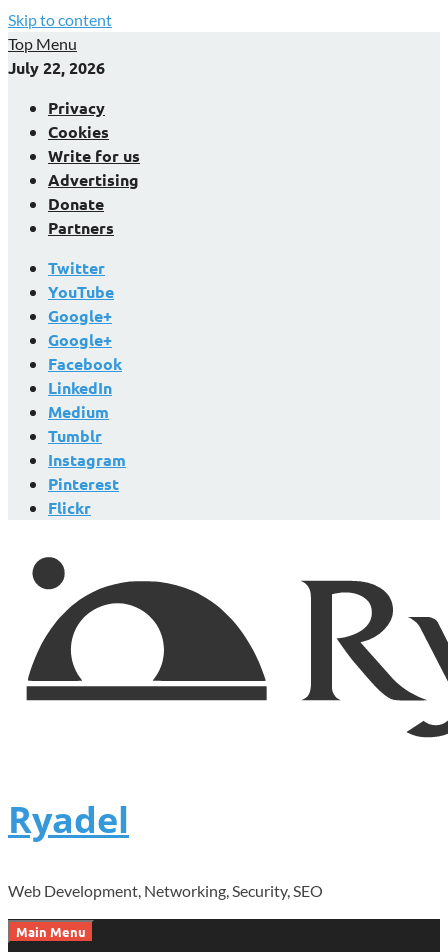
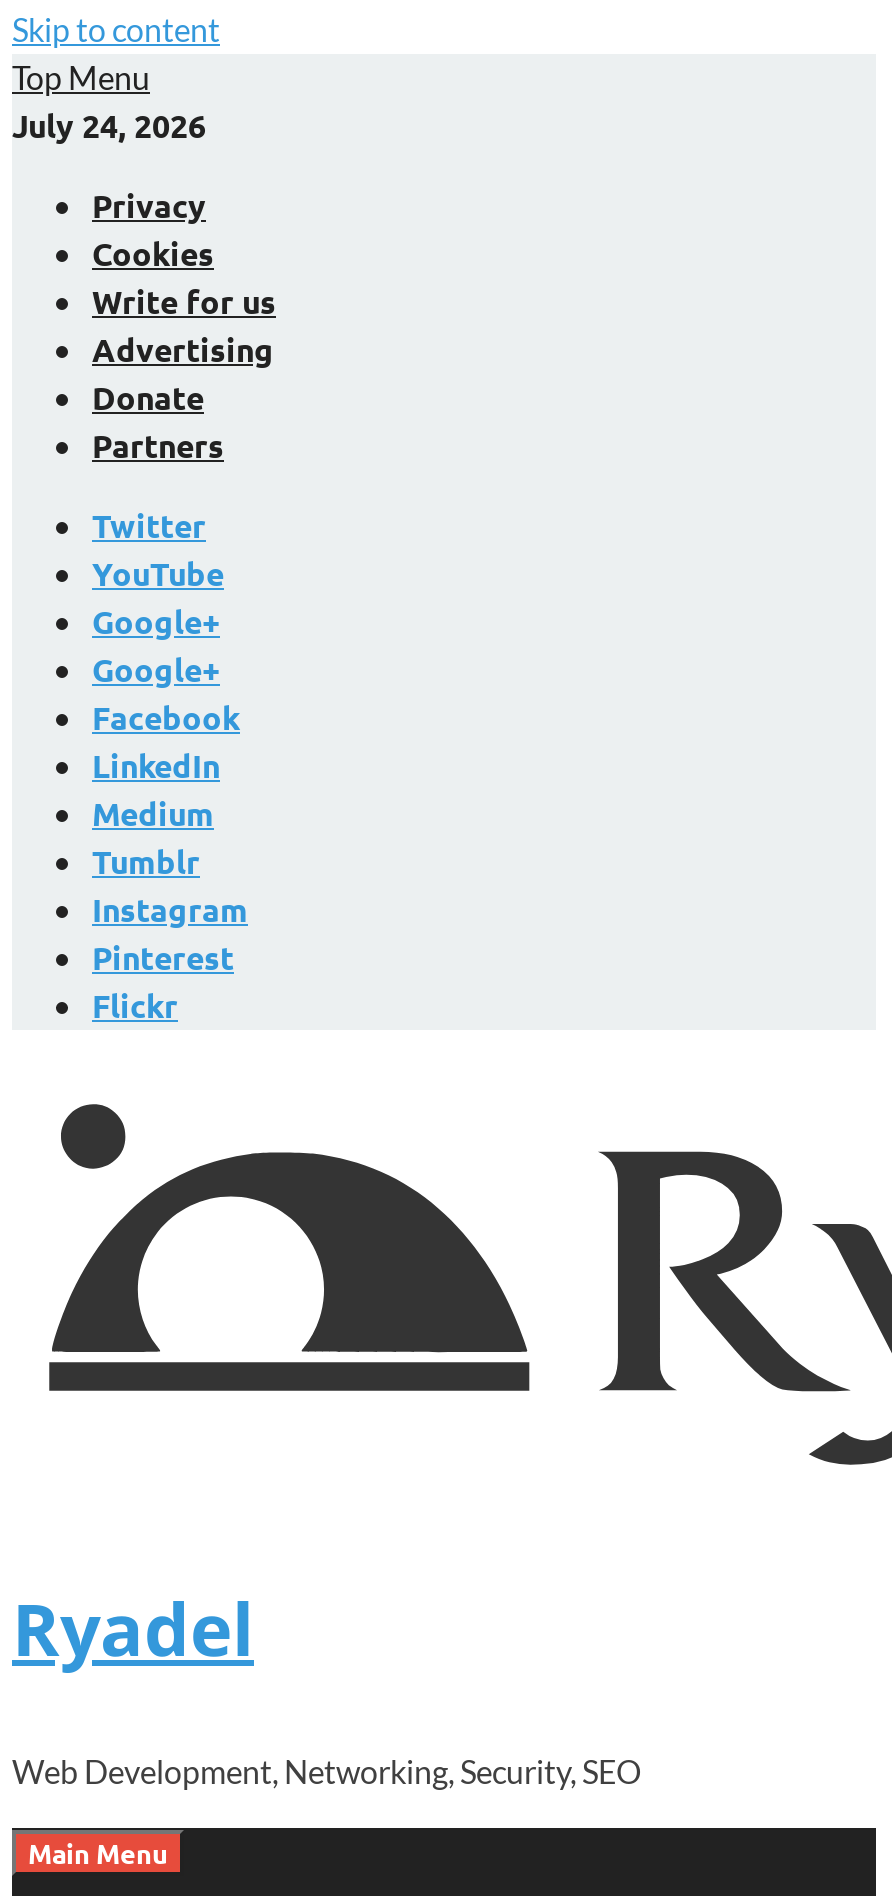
[8,57,105,78] July 22, 2026 -> [12,104,206,146] July 24, 2026

